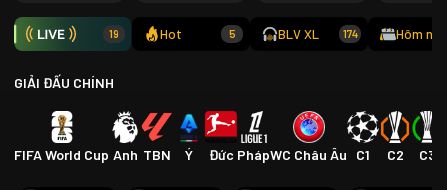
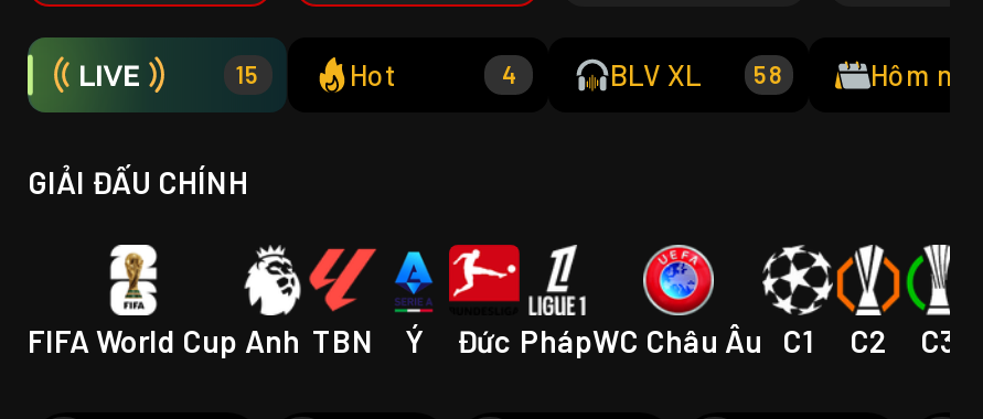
[109,27,119,40] 19 -> [236,59,260,88] 15
[228,27,235,40] 5 -> [502,59,515,88] 4
[278,26,357,42] BLV XL 174 -> [610,57,784,92] BLV XL 58

